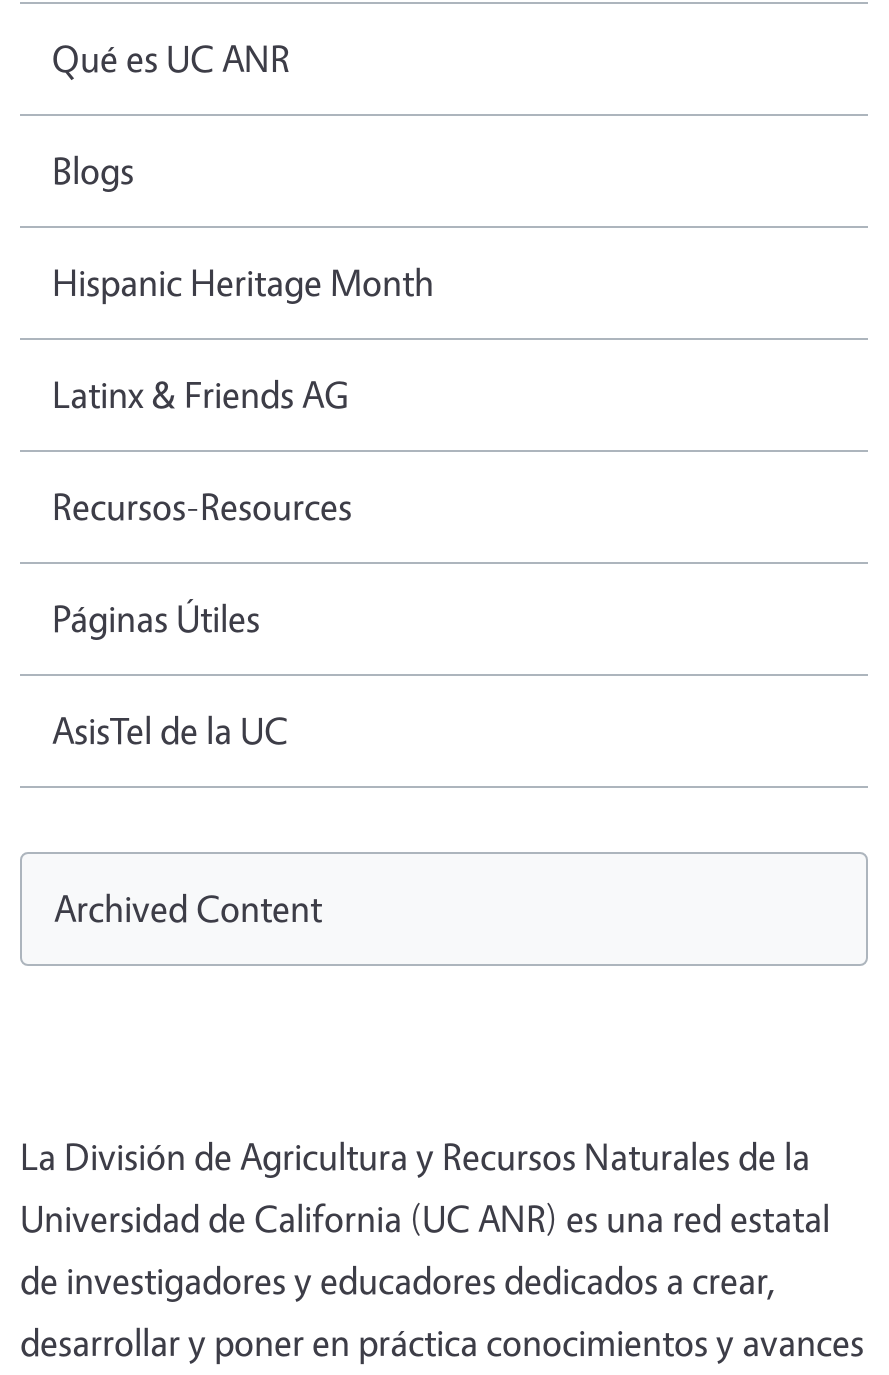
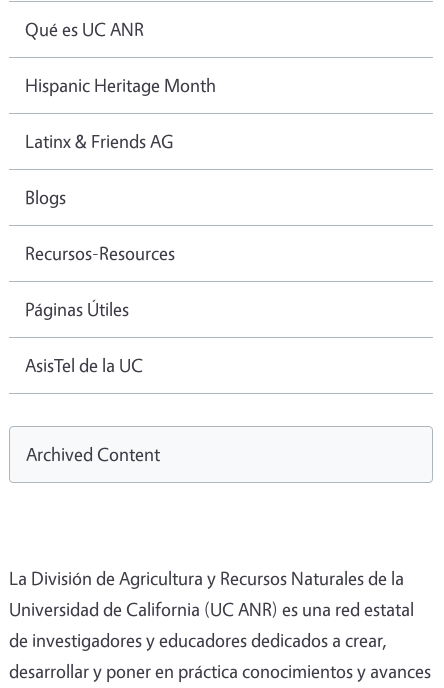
moved [52,145,134,193] -> [25,185,66,209]: Blogs
moved [52,257,434,417] -> [25,73,216,153]: Hispanic Heritage Month | Latinx & Friends AG

